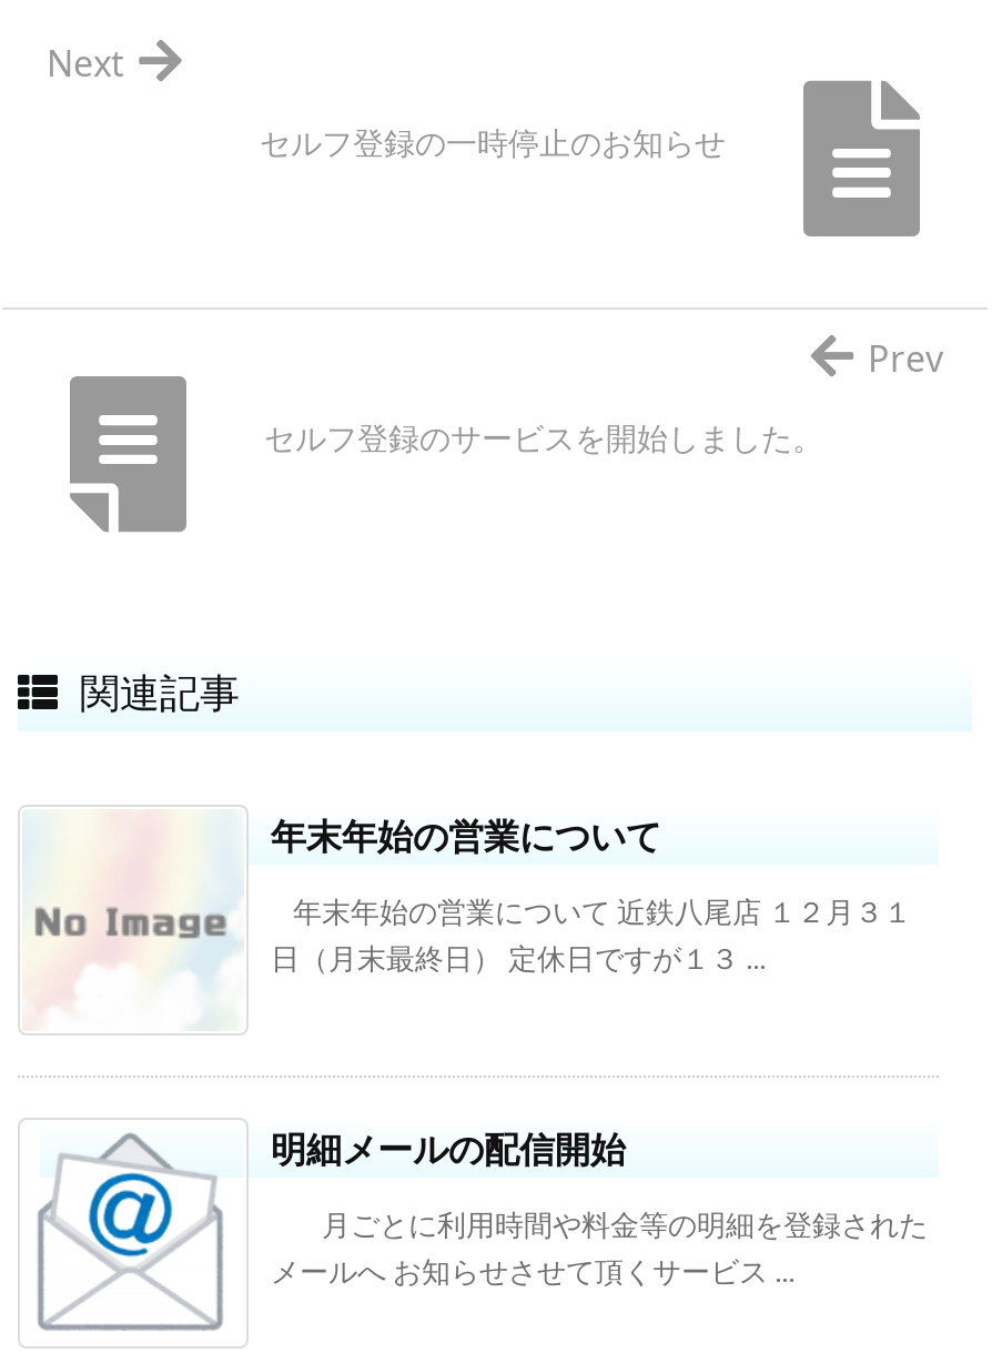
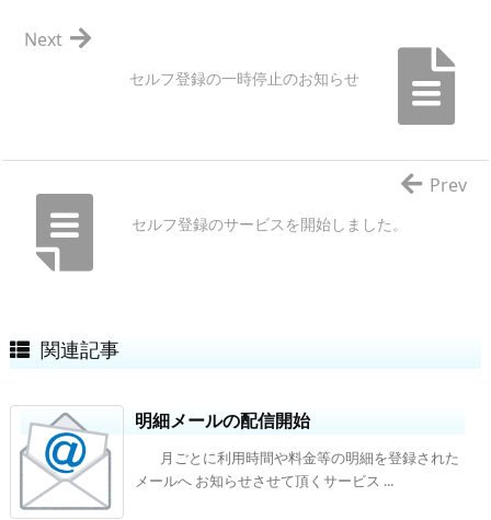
[24,813,912,1031] [image] | 年末年始の営業について | 年末年始の営業について 近鉄八尾店 １２月３１ | 日（月末最終日） 定休日ですが１３ ... -> none

